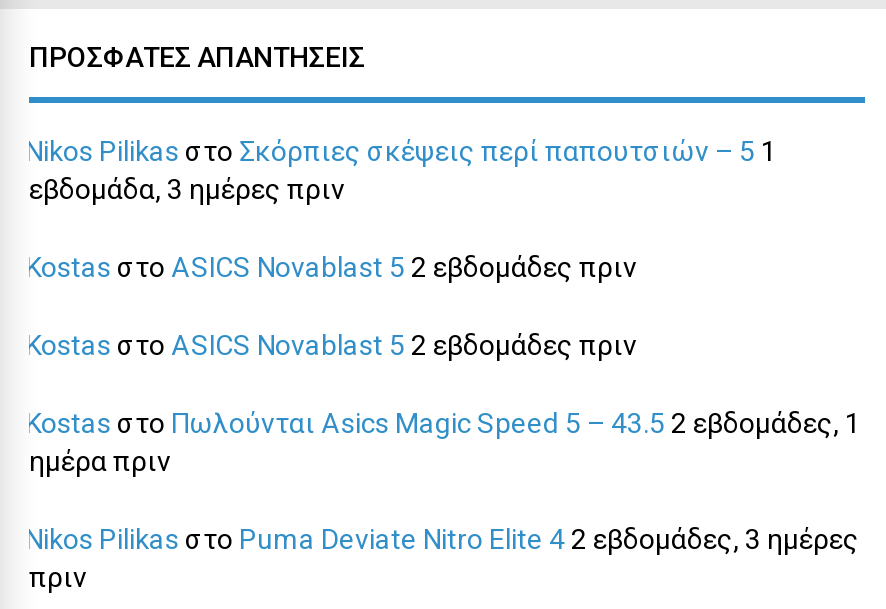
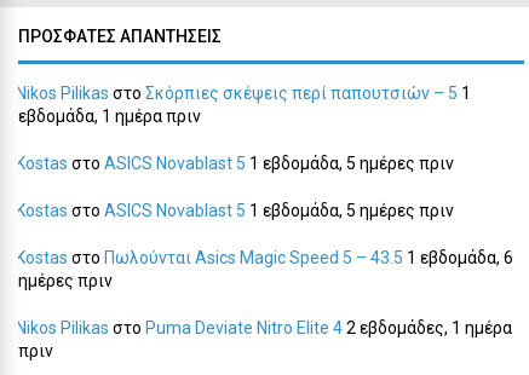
[29,173,345,205] εβδομάδα, 3 ημέρες πριν -> [18,106,201,126] εβδομάδα, 1 ημέρα πριν
[25,251,637,283] Kostas στο ASICS Novablast 5 2 εβδομάδες πριν -> [16,154,454,173] Kostas στο ASICS Novablast 5 1 εβδομάδα, 5 ημέρες πριν
[25,329,637,361] Kostas στο ASICS Novablast 5 2 εβδομάδες πριν -> [16,201,454,220] Kostas στο ASICS Novablast 5 1 εβδομάδα, 5 ημέρες πριν
[25,407,861,477] Kostas στο Πωλούνται Asics Magic Speed 5 – 43.5 2 εβδομάδες, 1 | ημέρα πριν -> [16,248,513,290] Kostas στο Πωλούνται Asics Magic Speed 5 – 43.5 1 εβδομάδα, 6 | ημέρες πριν
[25,523,859,555] Nikos Pilikas στο Puma Deviate Nitro Elite 4 2 εβδομάδες, 3 ημέρες -> [16,318,512,337] Nikos Pilikas στο Puma Deviate Nitro Elite 4 2 εβδομάδες, 1 ημέρα

